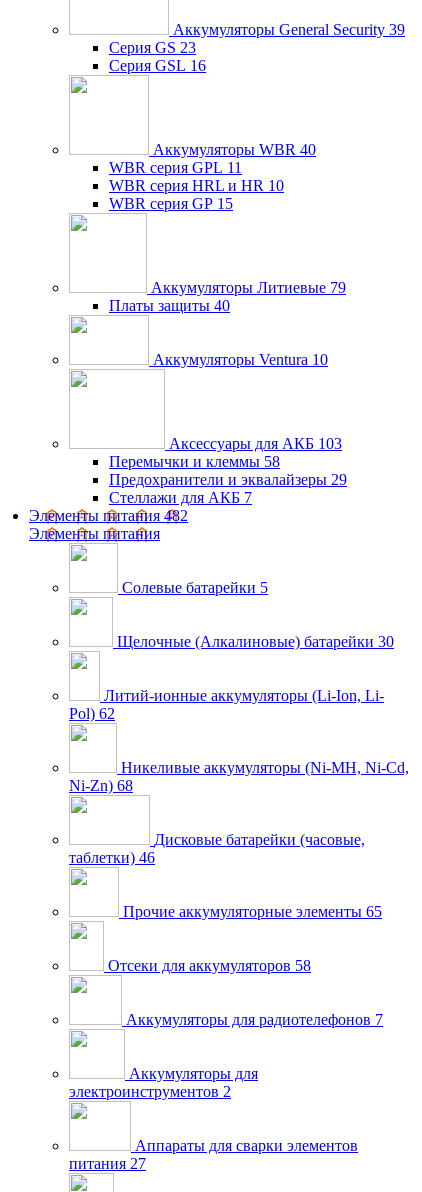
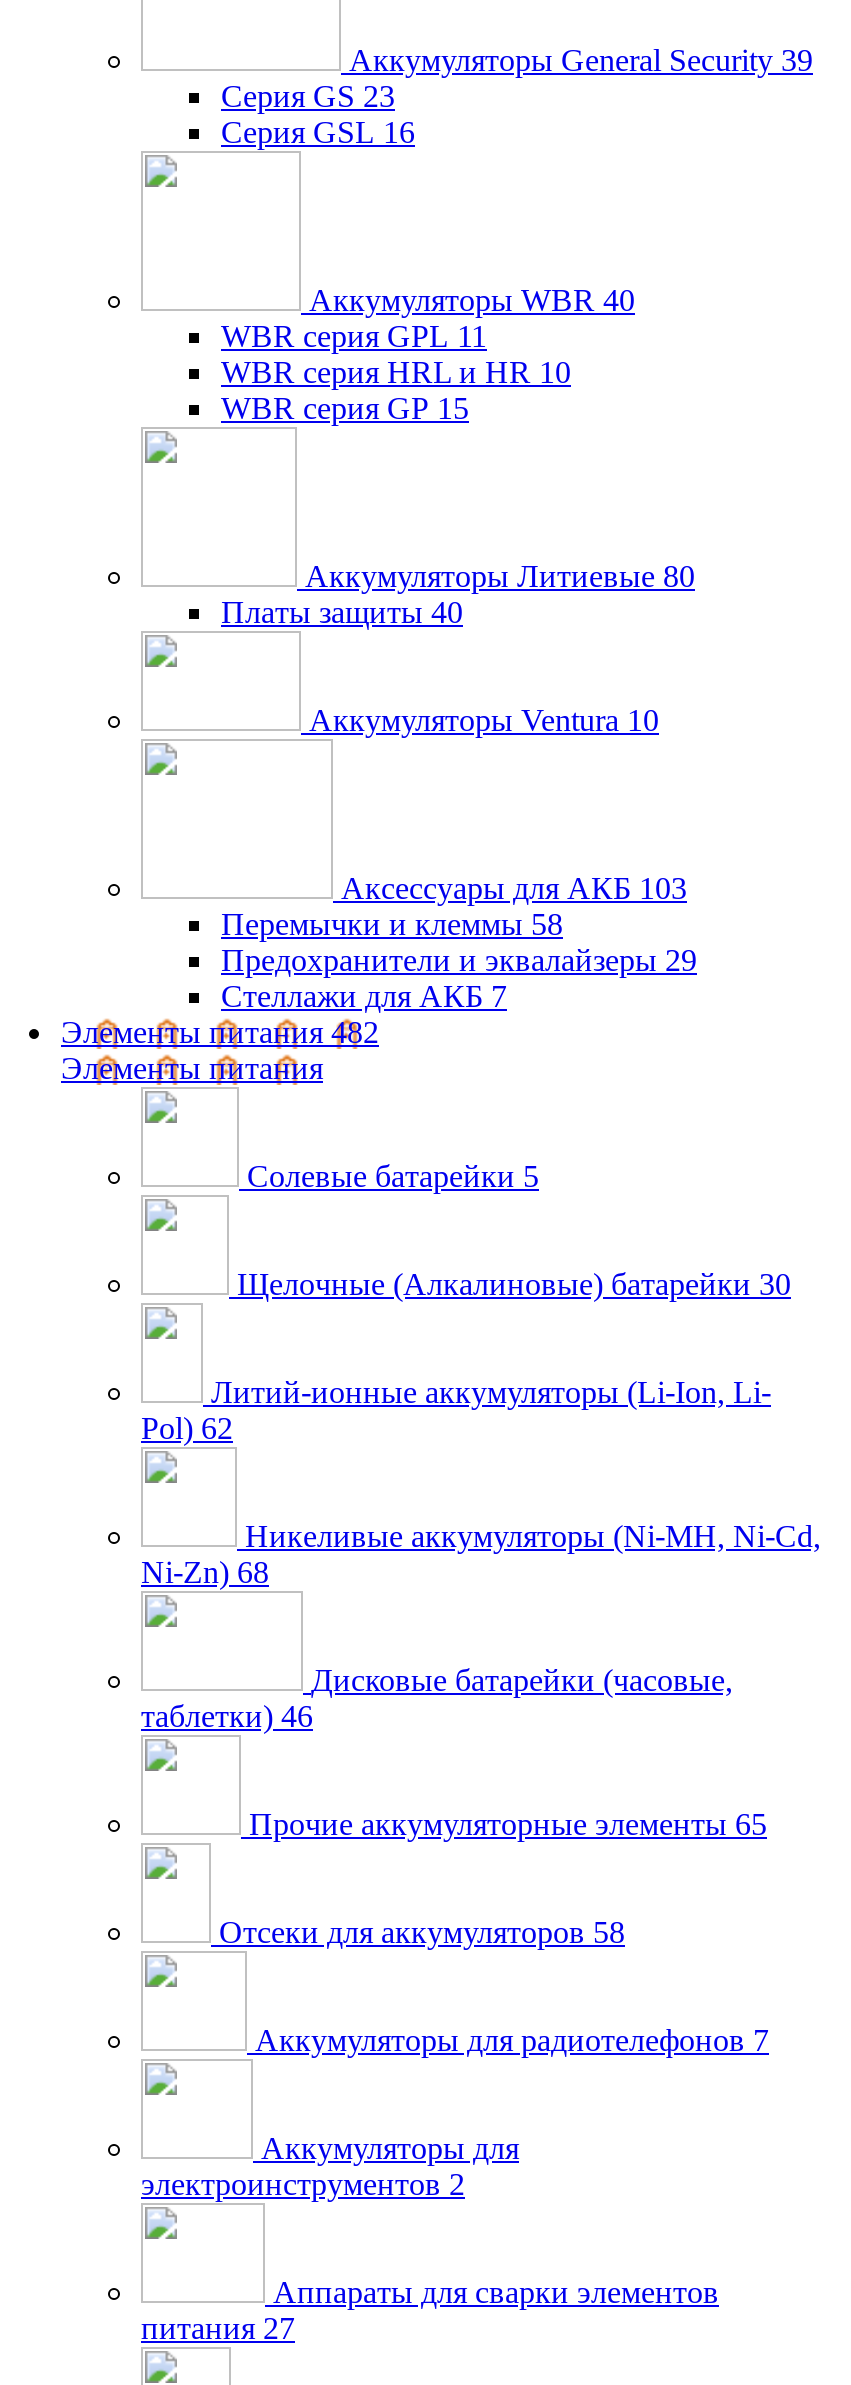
[151,279,346,296] Аккумуляторы Литиевые 79 -> [305,560,695,594] Аккумуляторы Литиевые 80

